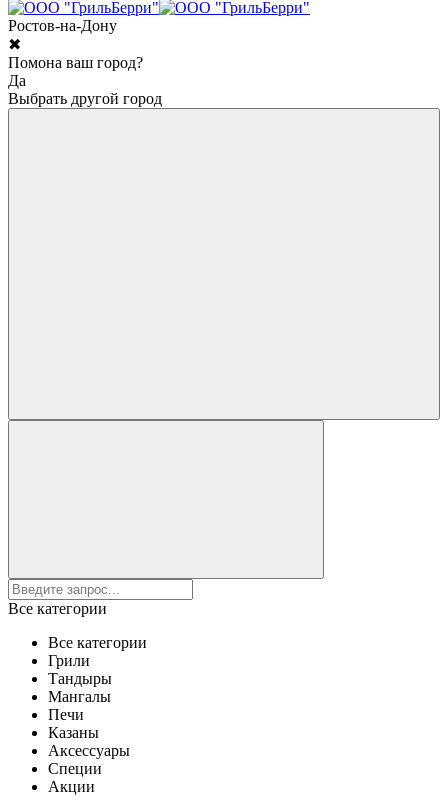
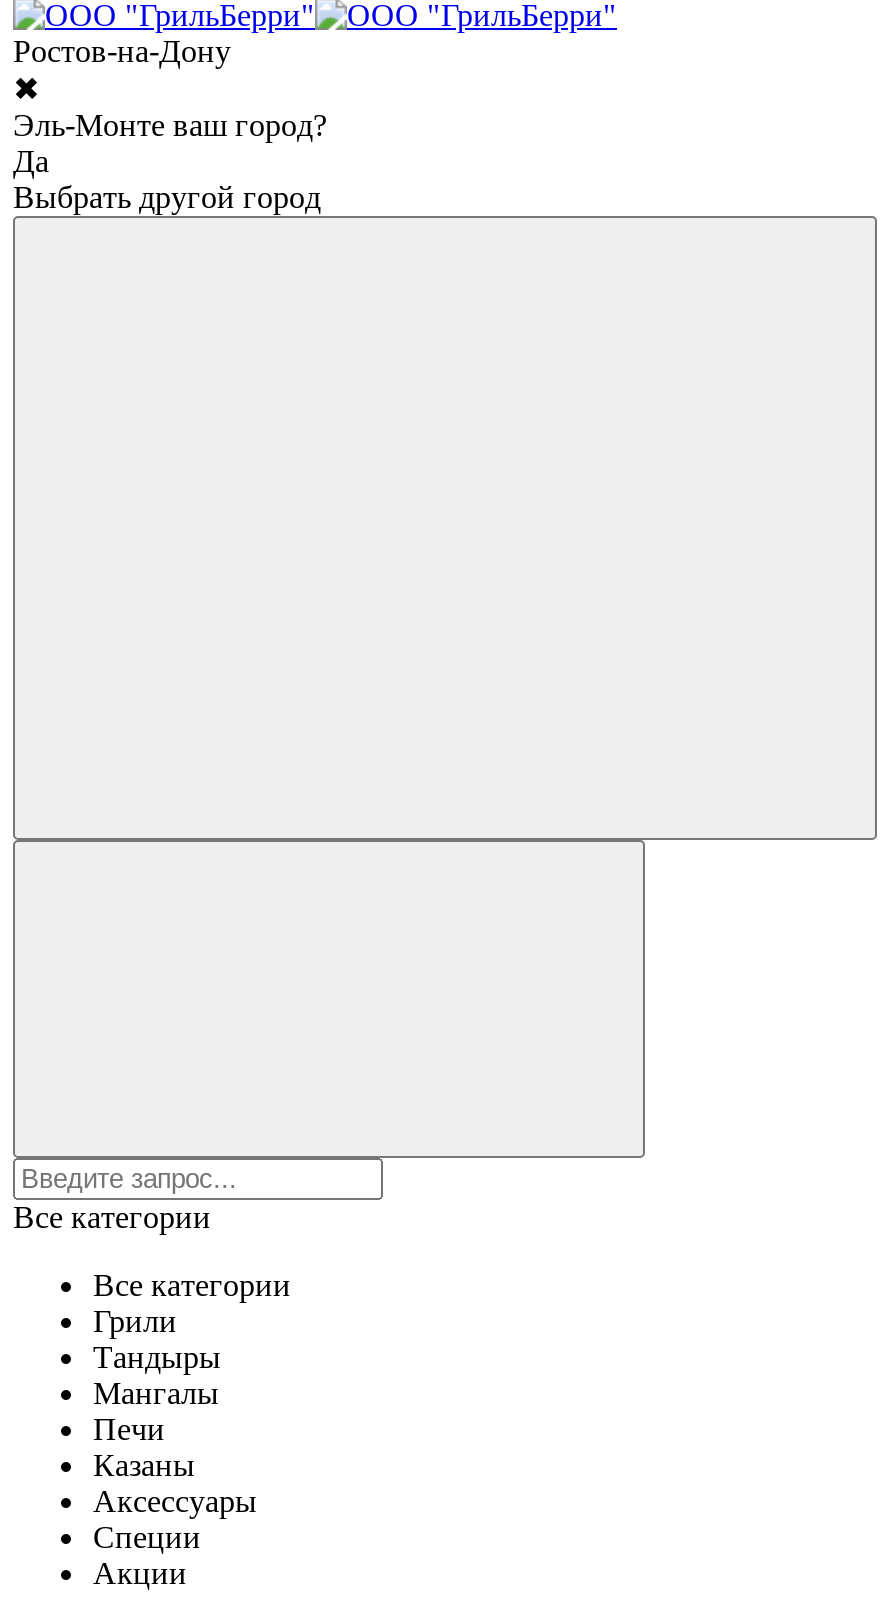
[8,54,143,71] Помона ваш город? -> [13,108,327,142] Эль-Монте ваш город?

